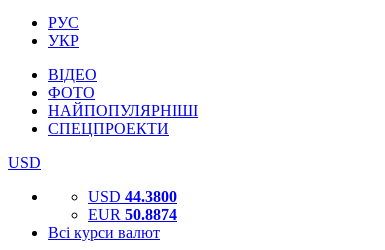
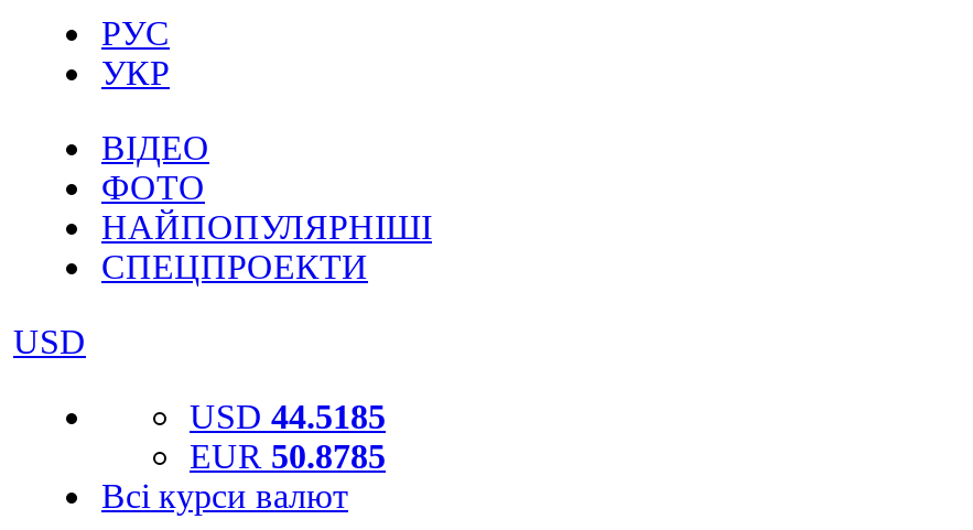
[88,188,177,205] USD 44.3800 -> [190,398,386,435] USD 44.5185
[88,206,177,223] EUR 50.8874 -> [190,437,386,475] EUR 50.8785

